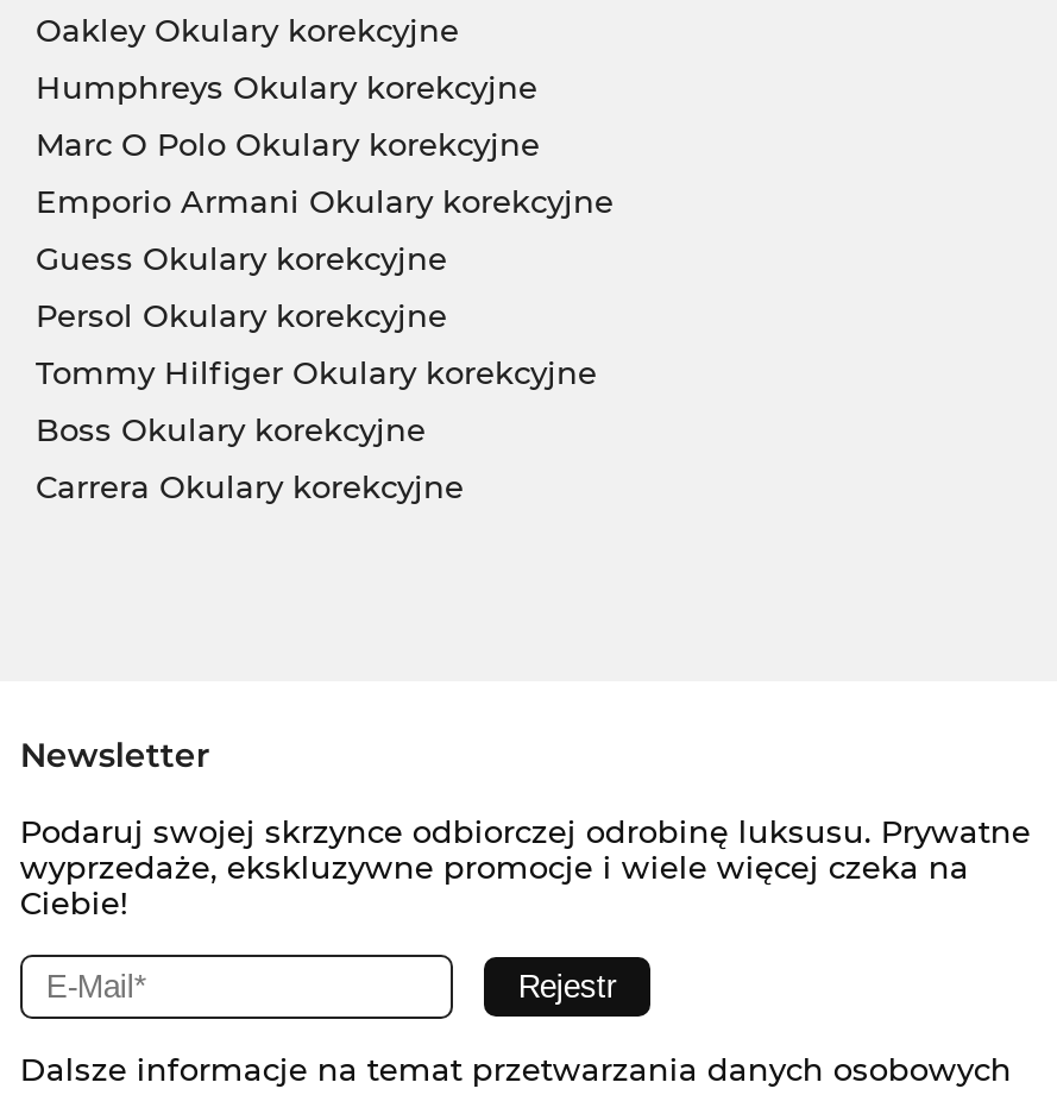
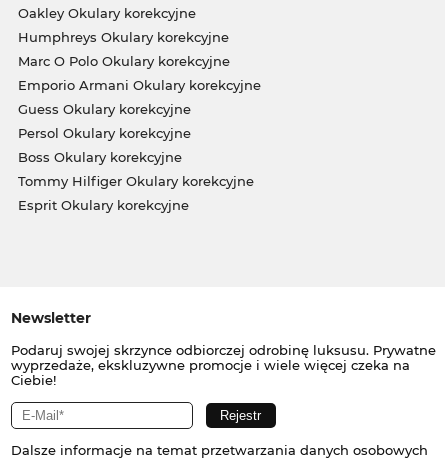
moved [36,353,597,391] -> [17,173,253,189]: Tommy Hilfiger Okulary korekcyjne
moved [36,410,426,448] -> [17,149,181,165]: Boss Okulary korekcyjne
[36,467,464,505] Carrera Okulary korekcyjne -> [17,197,188,213] Esprit Okulary korekcyjne

